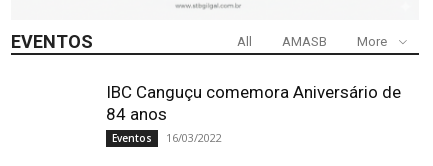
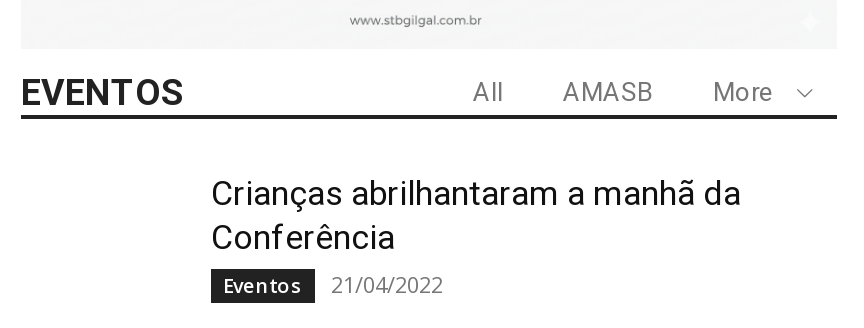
[106,82,401,124] IBC Canguçu comemora Aniversário de | 84 anos -> [211,173,741,257] Crianças abrilhantaram a manhã da | Conferência
[112,130,222,145] Eventos 16/03/2022 -> [223,269,443,299] Eventos 21/04/2022

